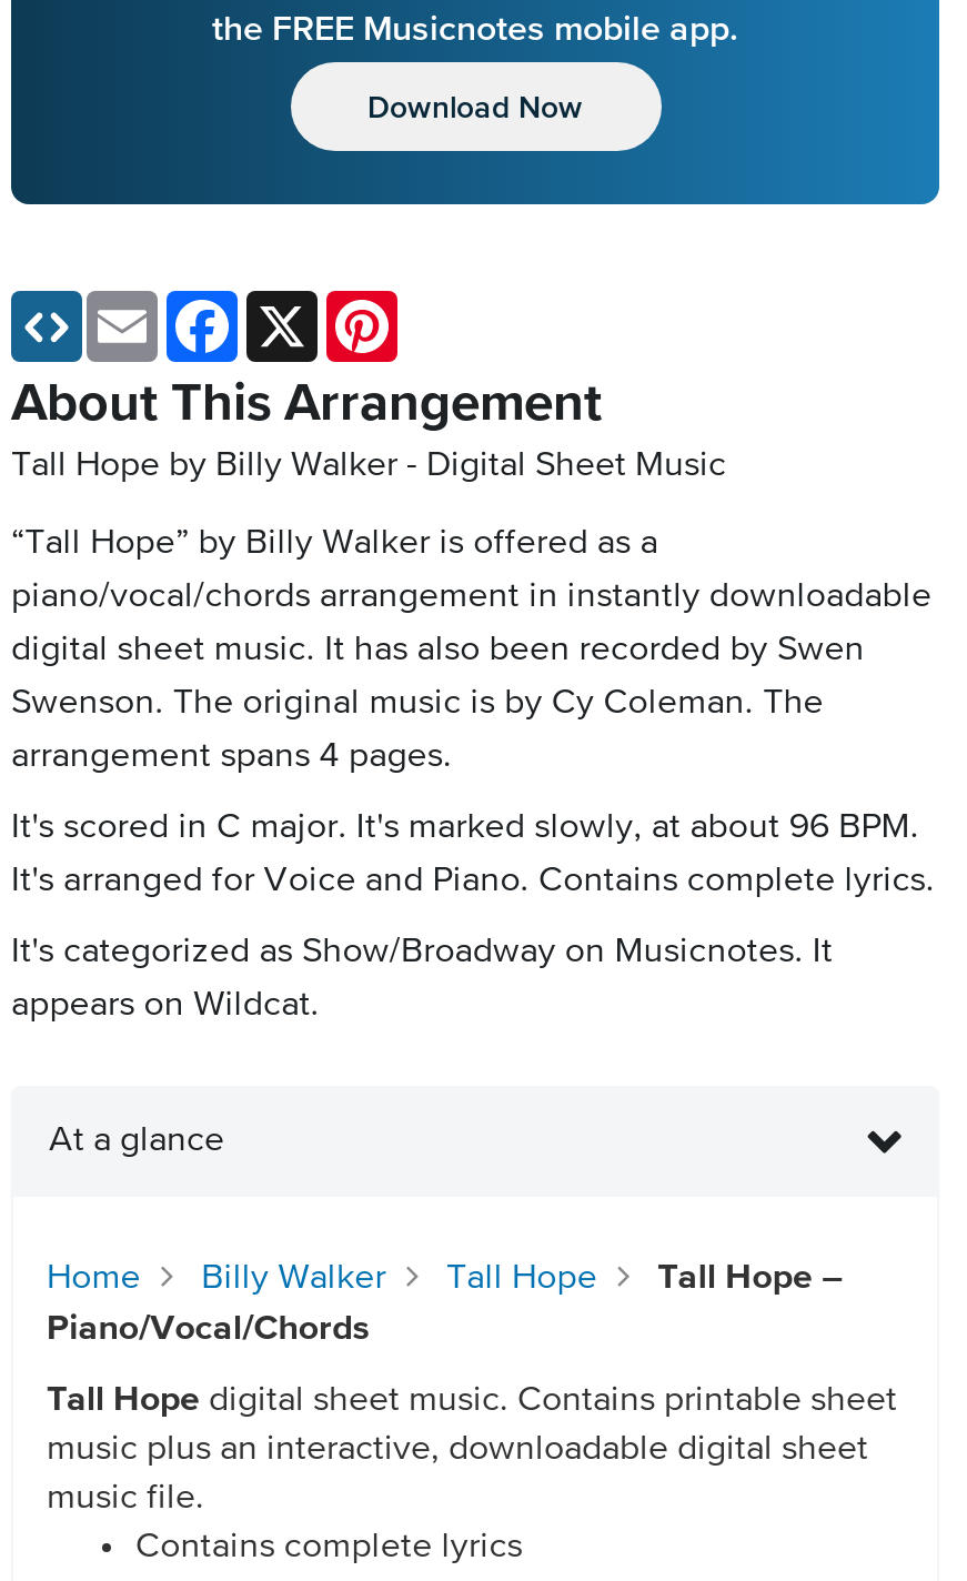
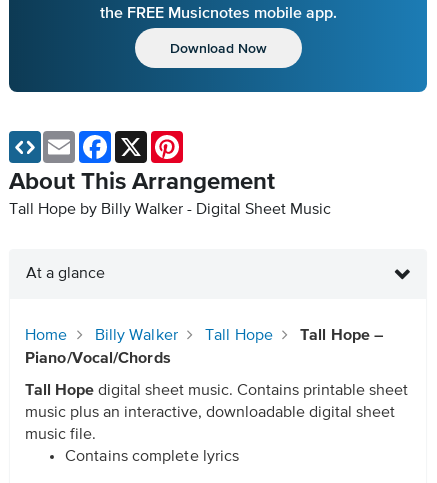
[11,527,935,1024] “Tall Hope” by Billy Walker is offered as a | piano/vocal/chords arrangement in instantly downloadable | digital sheet music. It has also been recorded by Swen | Swenson. The original music is by Cy Coleman. The | arrangement spans 4 pages. | It's scored in C major. It's marked slowly, at about 96 BPM. | It's arranged for Voice and Piano. Contains complete lyrics. | It's categorized as Show/Broadway on Musicnotes. It | appears on Wildcat. -> none

